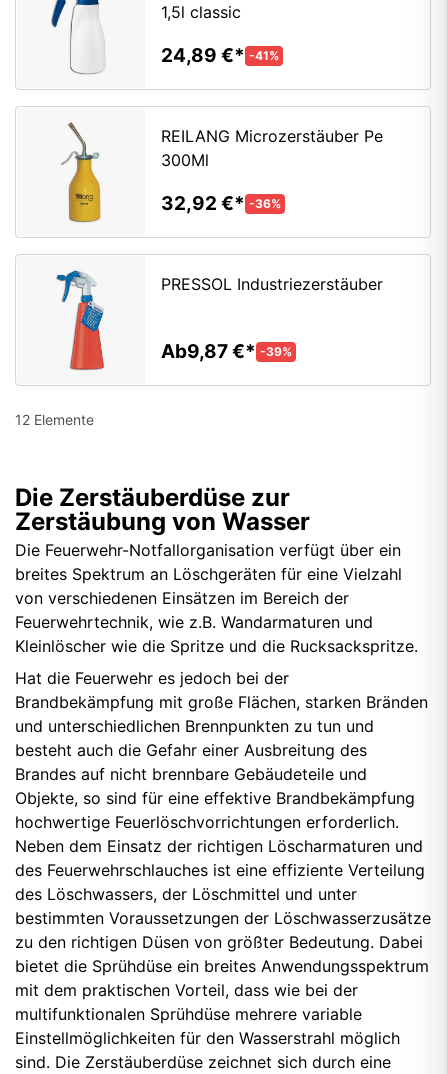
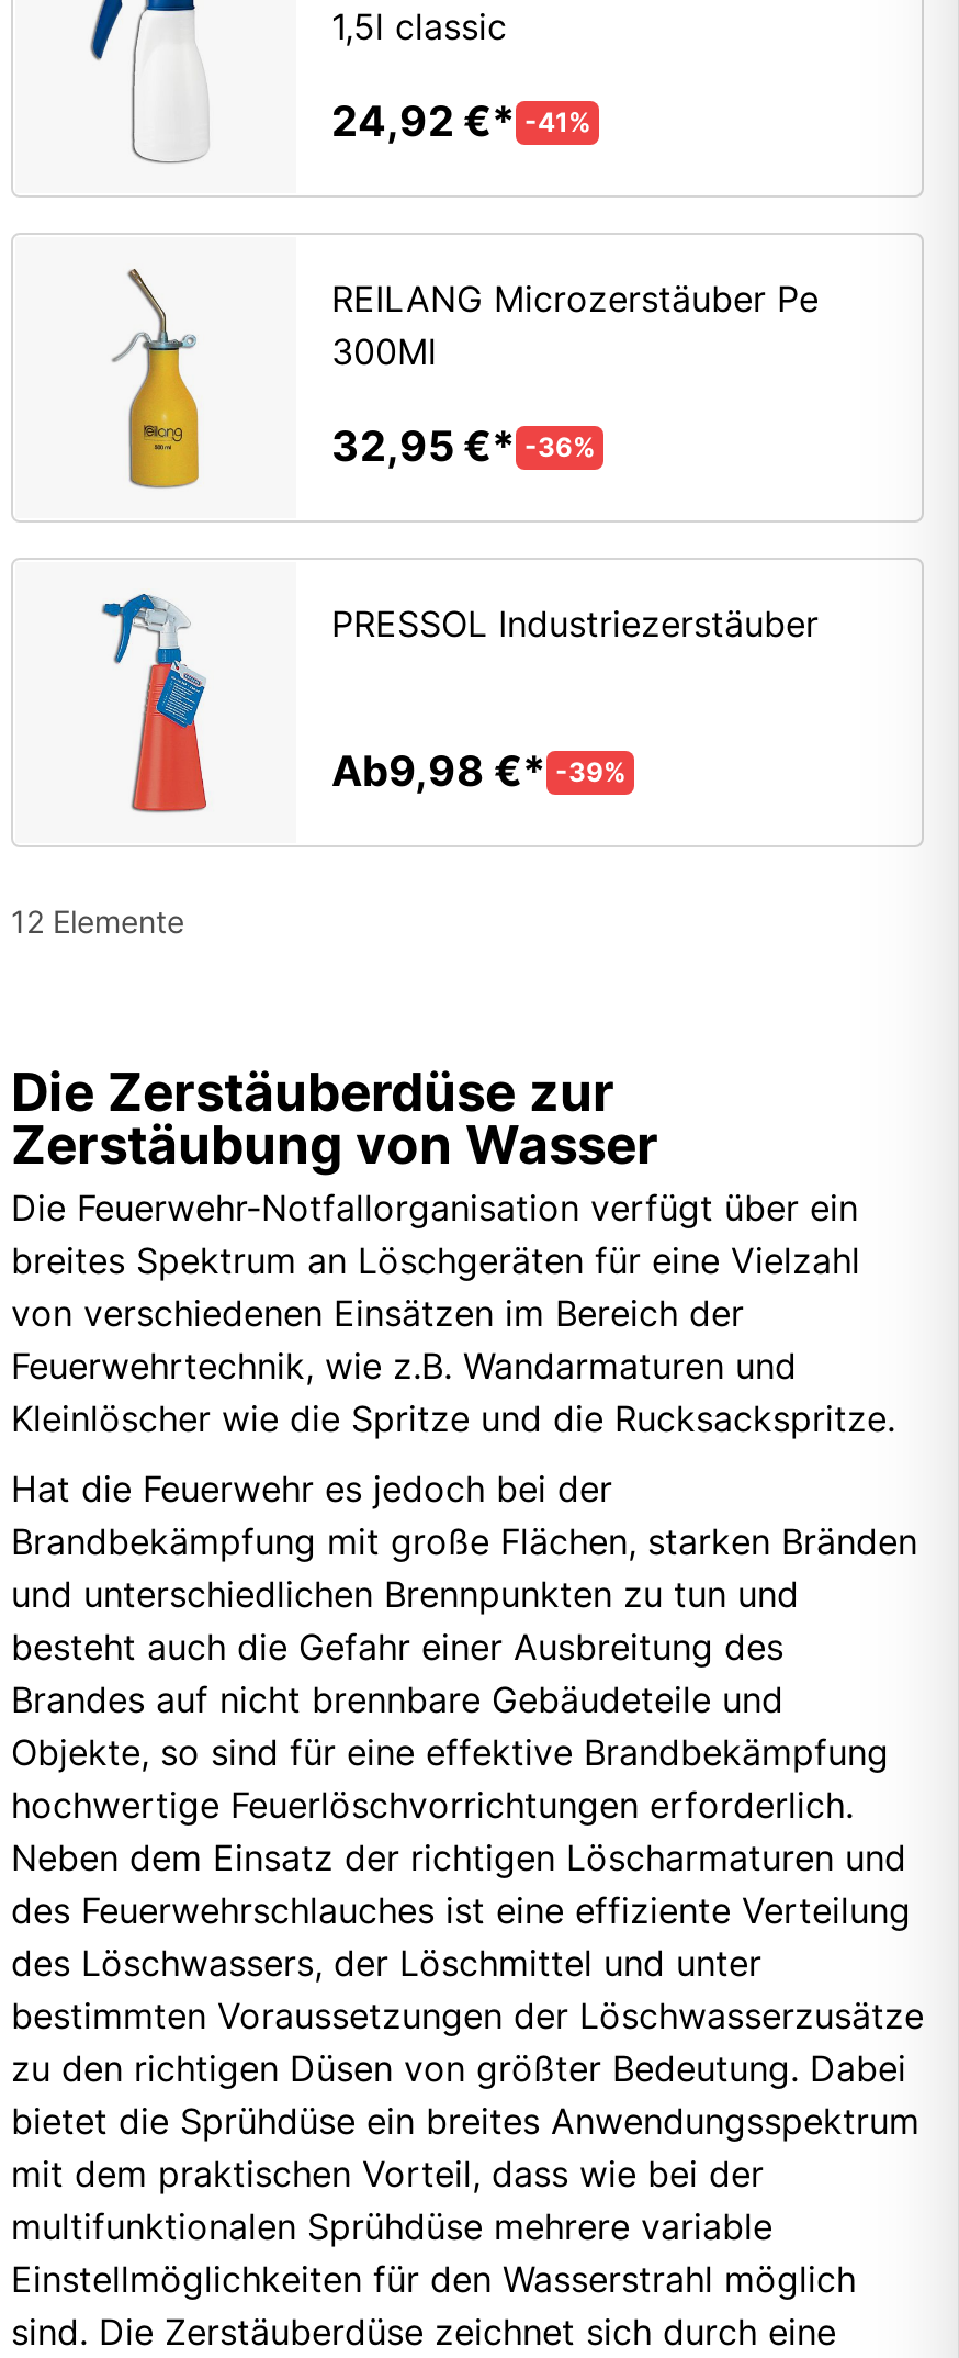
[161,44,279,67] 24,89 € -41% -> [331,97,590,148] 24,92 € -41%
[161,192,281,215] 32,92 € -36% -> [331,422,595,472] 32,95 € -36%
[161,340,292,363] Ab9,87 € -39% -> [331,747,625,797] Ab9,98 € -39%

